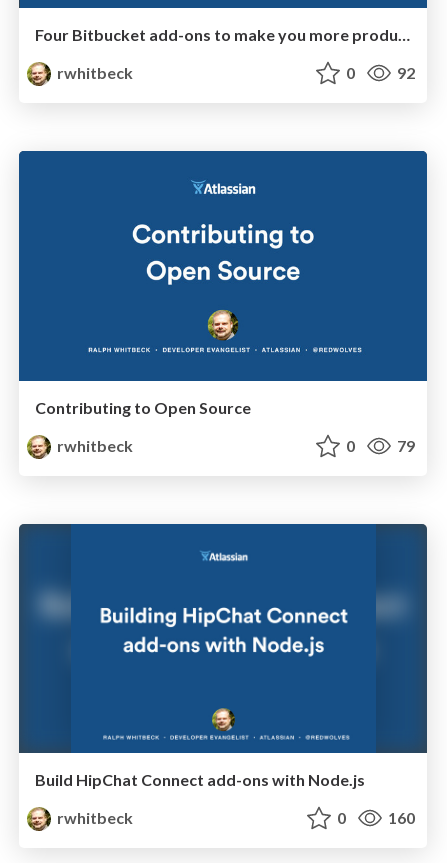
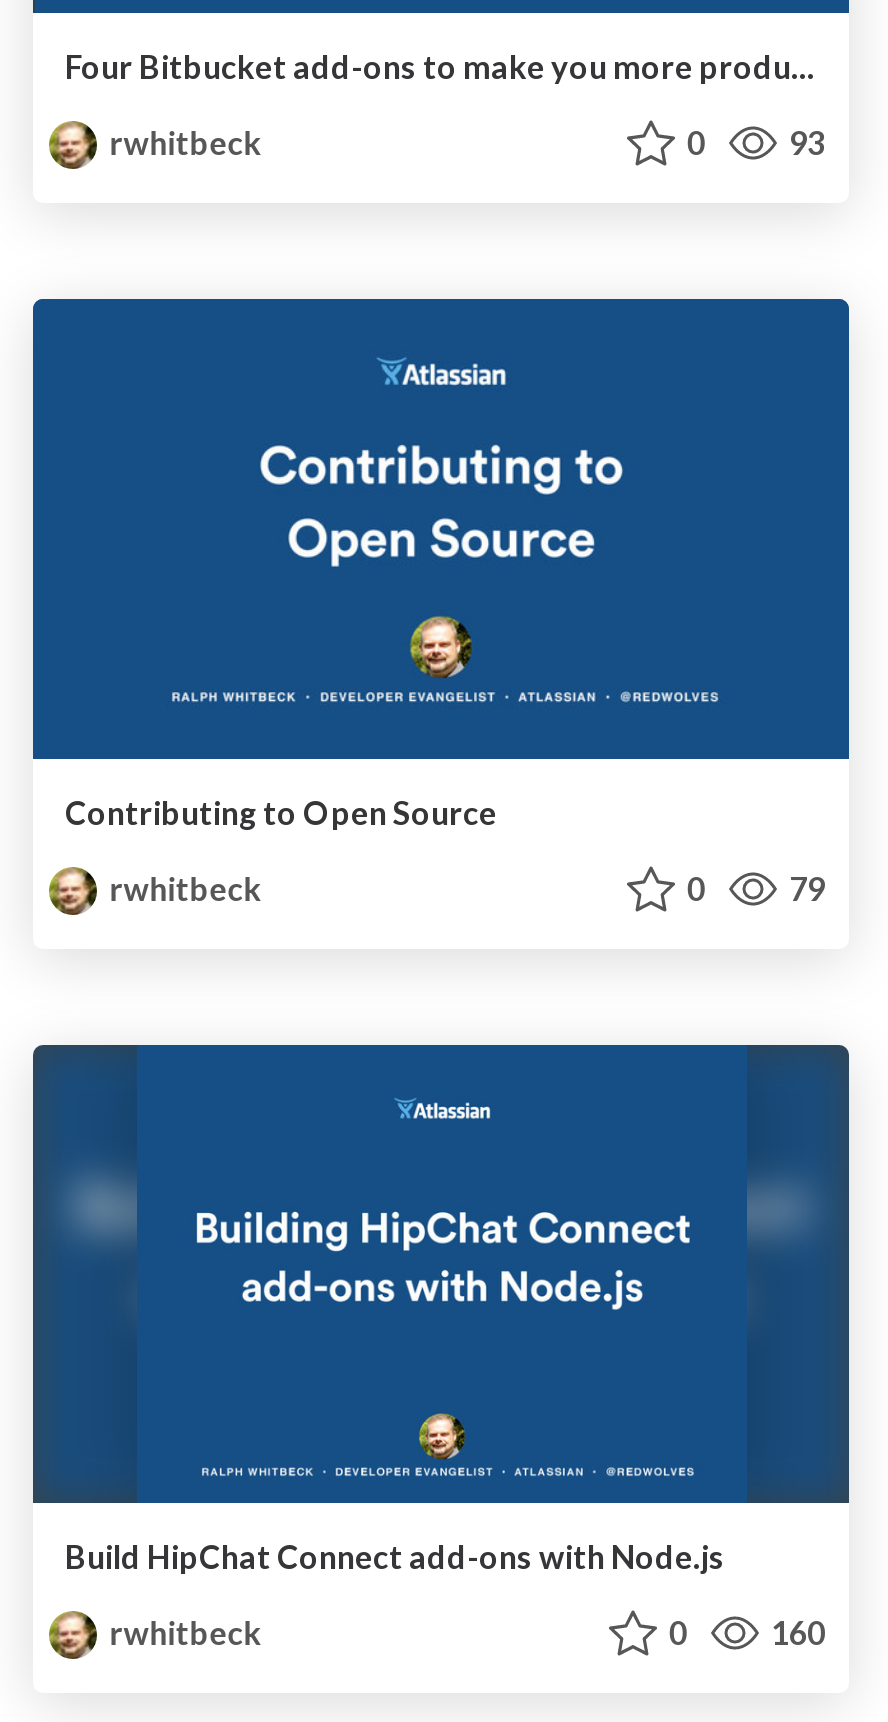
[394,63,415,82] 92 -> [783,124,825,162] 93

